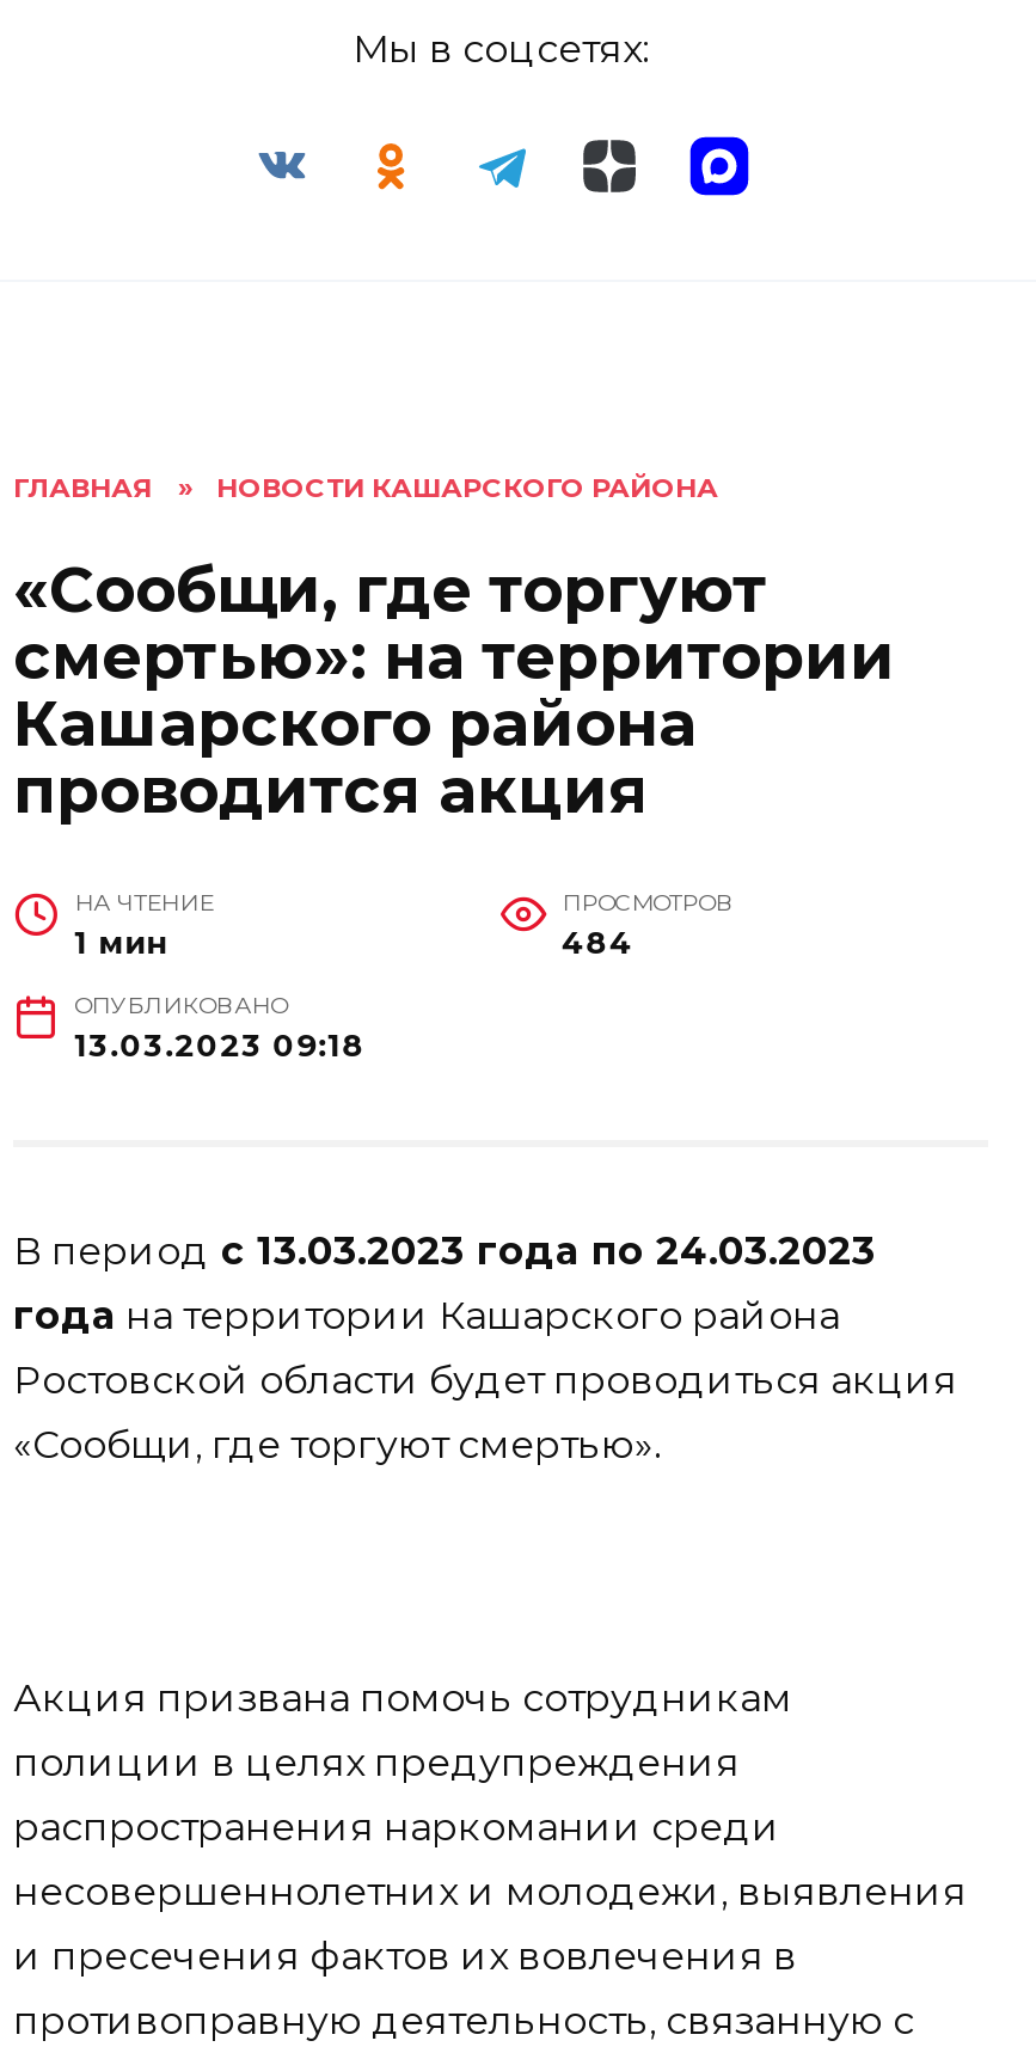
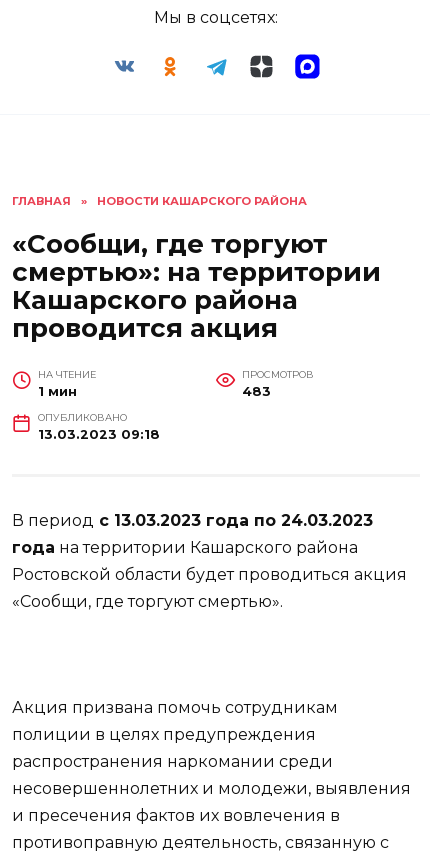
[562,924,634,960] 484 -> [242,384,271,399] 483

